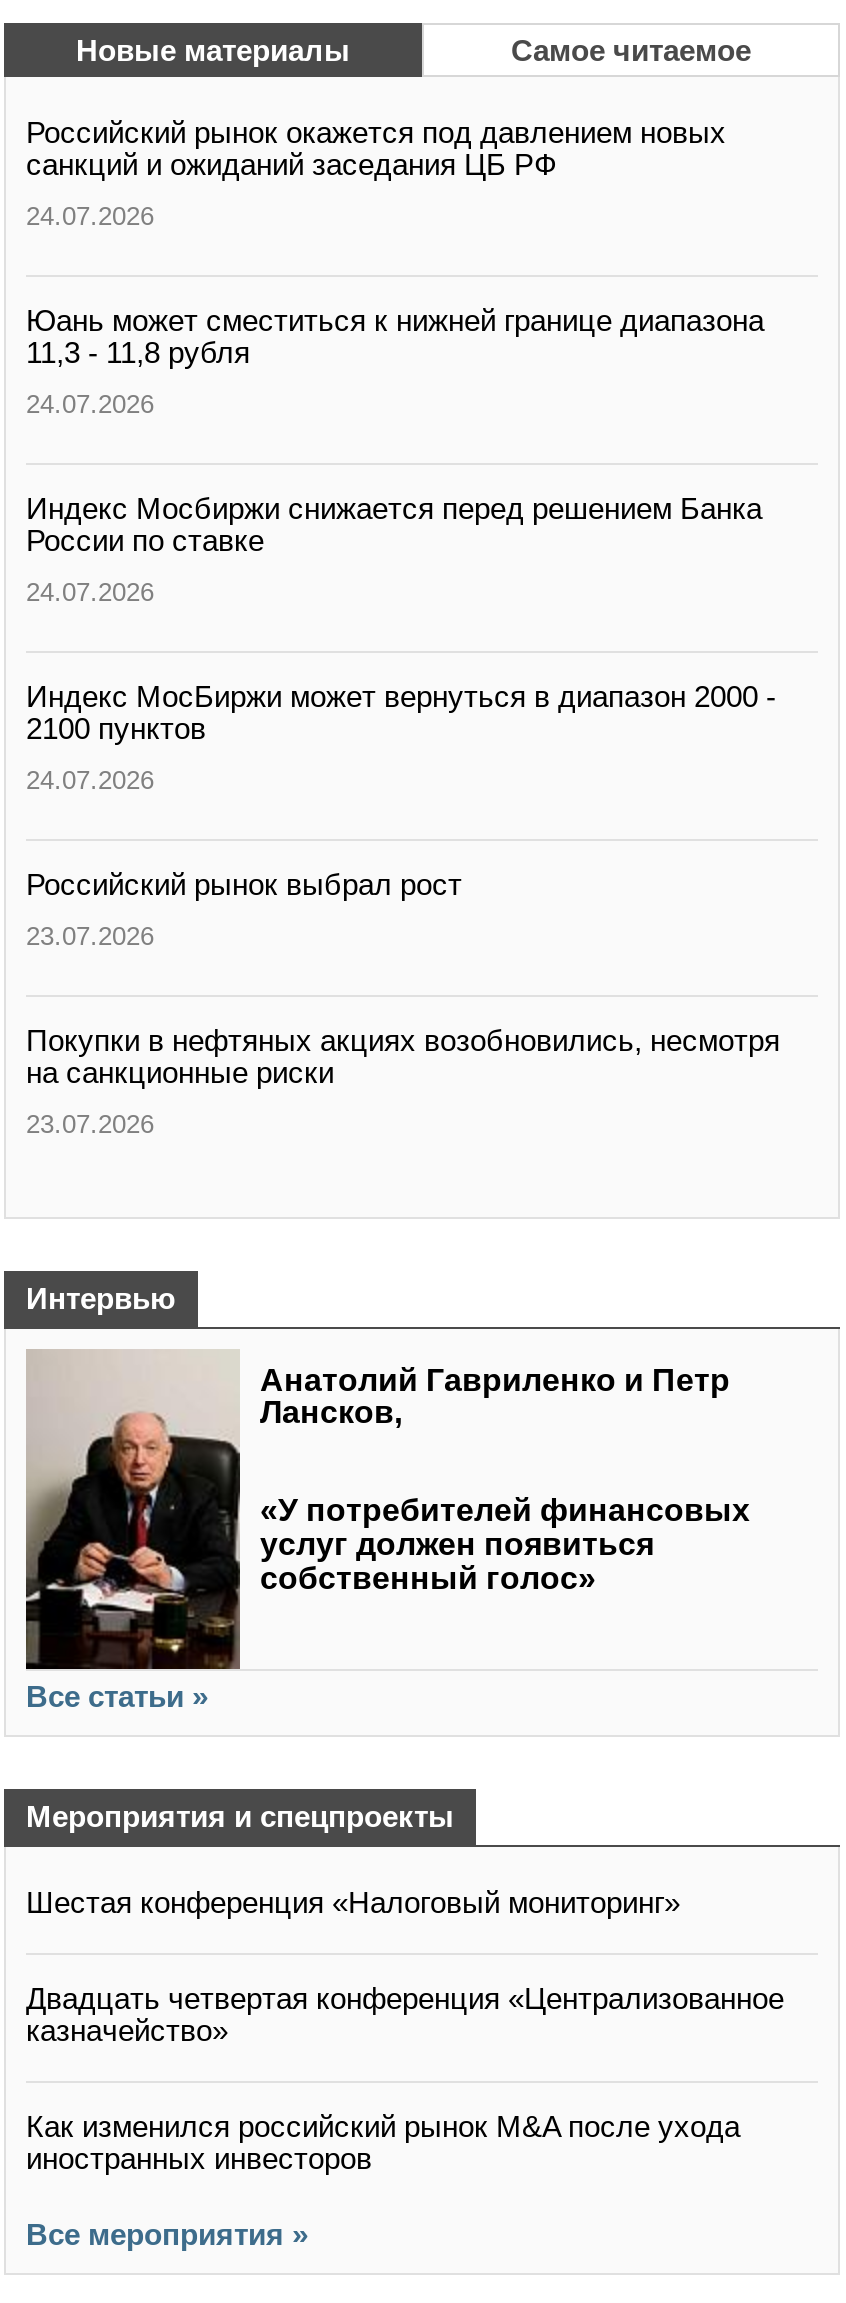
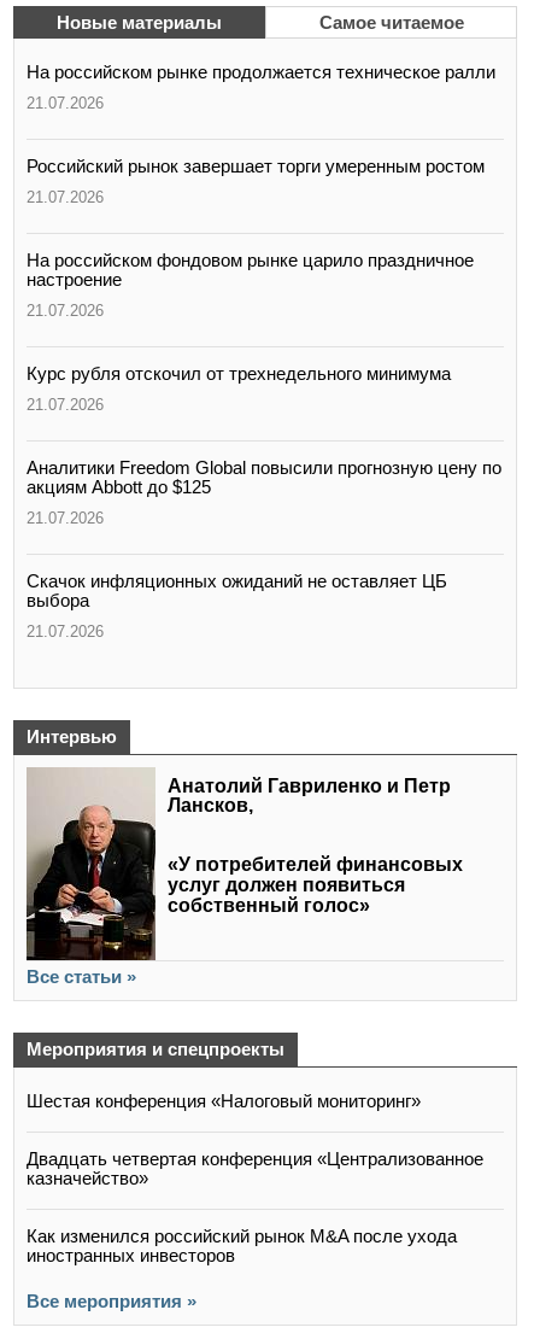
[26,115,726,181] Российский рынок окажется под давлением новых | санкций и ожиданий заседания ЦБ РФ -> [27,61,495,82] На российском рынке продолжается техническое ралли
[26,201,154,231] 24.07.2026 -> [27,94,104,112] 21.07.2026
[26,303,764,369] Юань может сместиться к нижней границе диапазона | 11,3 - 11,8 рубля -> [27,155,485,176] Российский рынок завершает торги умеренным ростом
[26,389,154,419] 24.07.2026 -> [27,188,104,206] 21.07.2026
[26,491,762,557] Индекс Мосбиржи снижается перед решением Банка | России по ставке -> [27,249,474,289] На российском фондовом рынке царило праздничное | настроение
[26,577,154,607] 24.07.2026 -> [27,301,104,319] 21.07.2026
[26,679,776,745] Индекс МосБиржи может вернуться в диапазон 2000 - | 2100 пунктов -> [27,363,451,383] Курс рубля отскочил от трехнедельного минимума
[26,765,154,795] 24.07.2026 -> [27,395,104,414] 21.07.2026
[26,867,462,901] Российский рынок выбрал рост -> [27,457,501,497] Аналитики Freedom Global повысили прогнозную цену по | акциям Abbott до $125
[26,921,154,951] 23.07.2026 -> [27,509,104,527] 21.07.2026
[26,1023,780,1089] Покупки в нефтяных акциях возобновились, несмотря | на санкционные риски -> [27,570,447,610] Скачок инфляционных ожиданий не оставляет ЦБ | выбора
[26,1109,154,1139] 23.07.2026 -> [27,622,104,640] 21.07.2026

